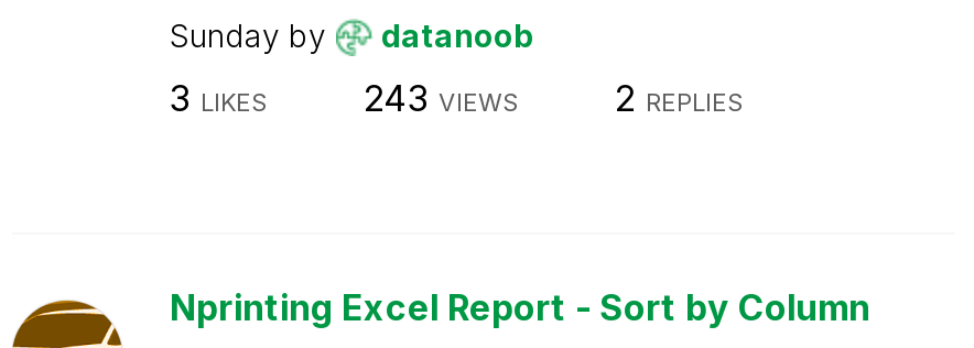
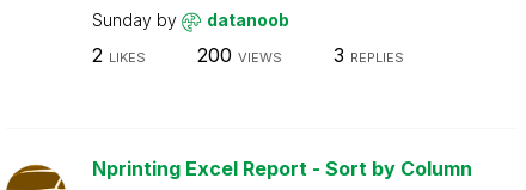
[170,76,275,120] 3 LIKES -> [91,42,149,66] 2 LIKES
[364,76,527,120] 243 VIEWS -> [197,42,285,66] 200 VIEWS
[615,76,745,120] 2 REPLIES -> [333,42,403,66] 3 REPLIES

